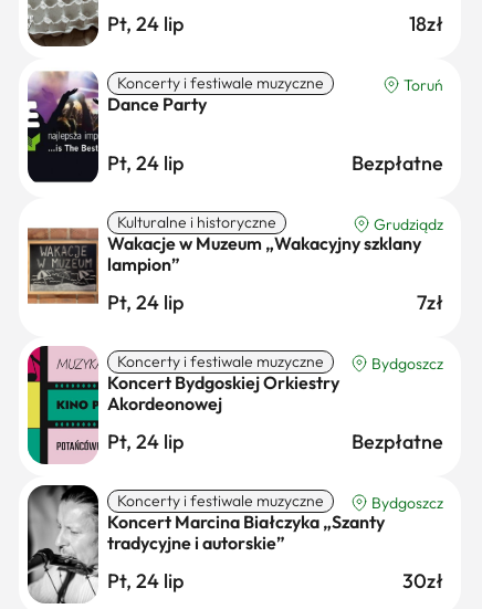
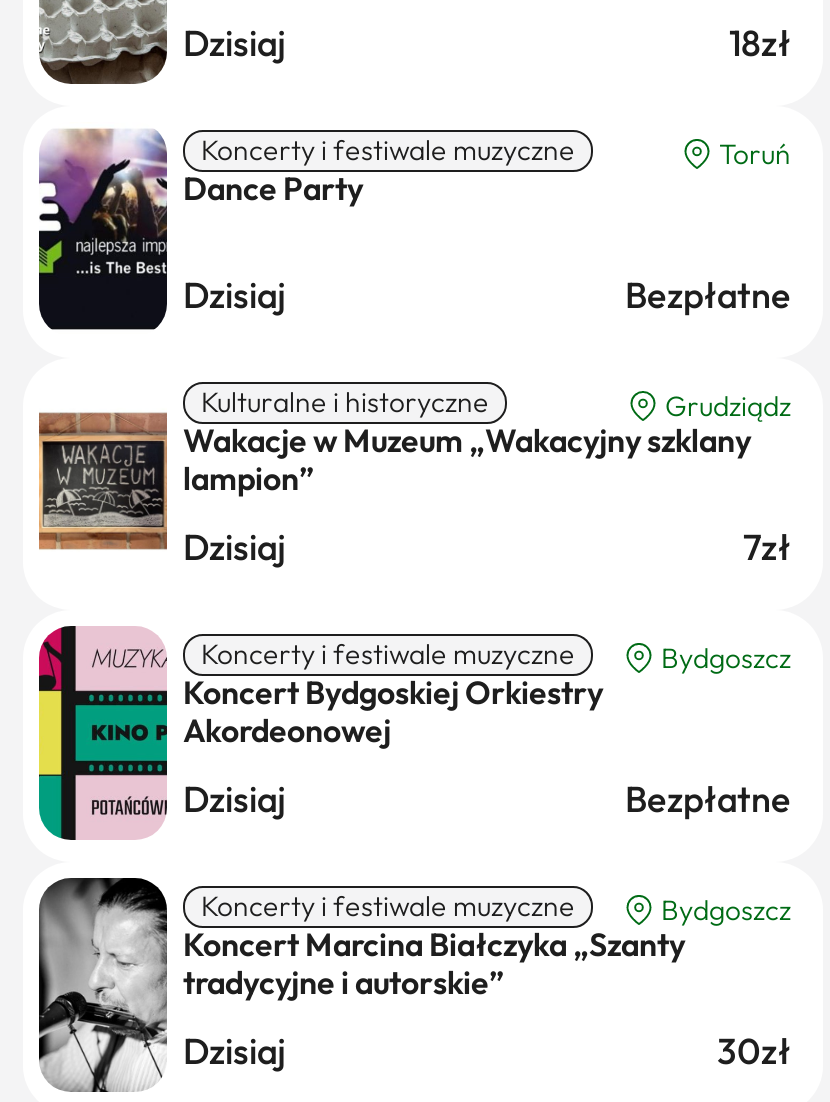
[107,11,184,37] Pt, 24 lip -> [183,20,285,66] Dzisiaj
[107,150,184,176] Pt, 24 lip -> [183,272,285,318] Dzisiaj
[107,290,184,315] Pt, 24 lip -> [183,524,285,570] Dzisiaj
[107,429,184,454] Pt, 24 lip -> [183,776,285,822] Dzisiaj
[107,568,184,594] Pt, 24 lip -> [183,1028,285,1074] Dzisiaj

